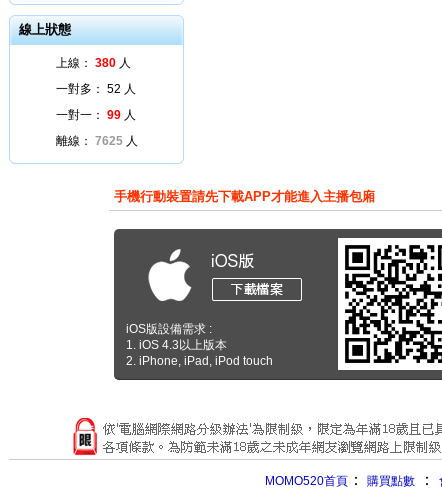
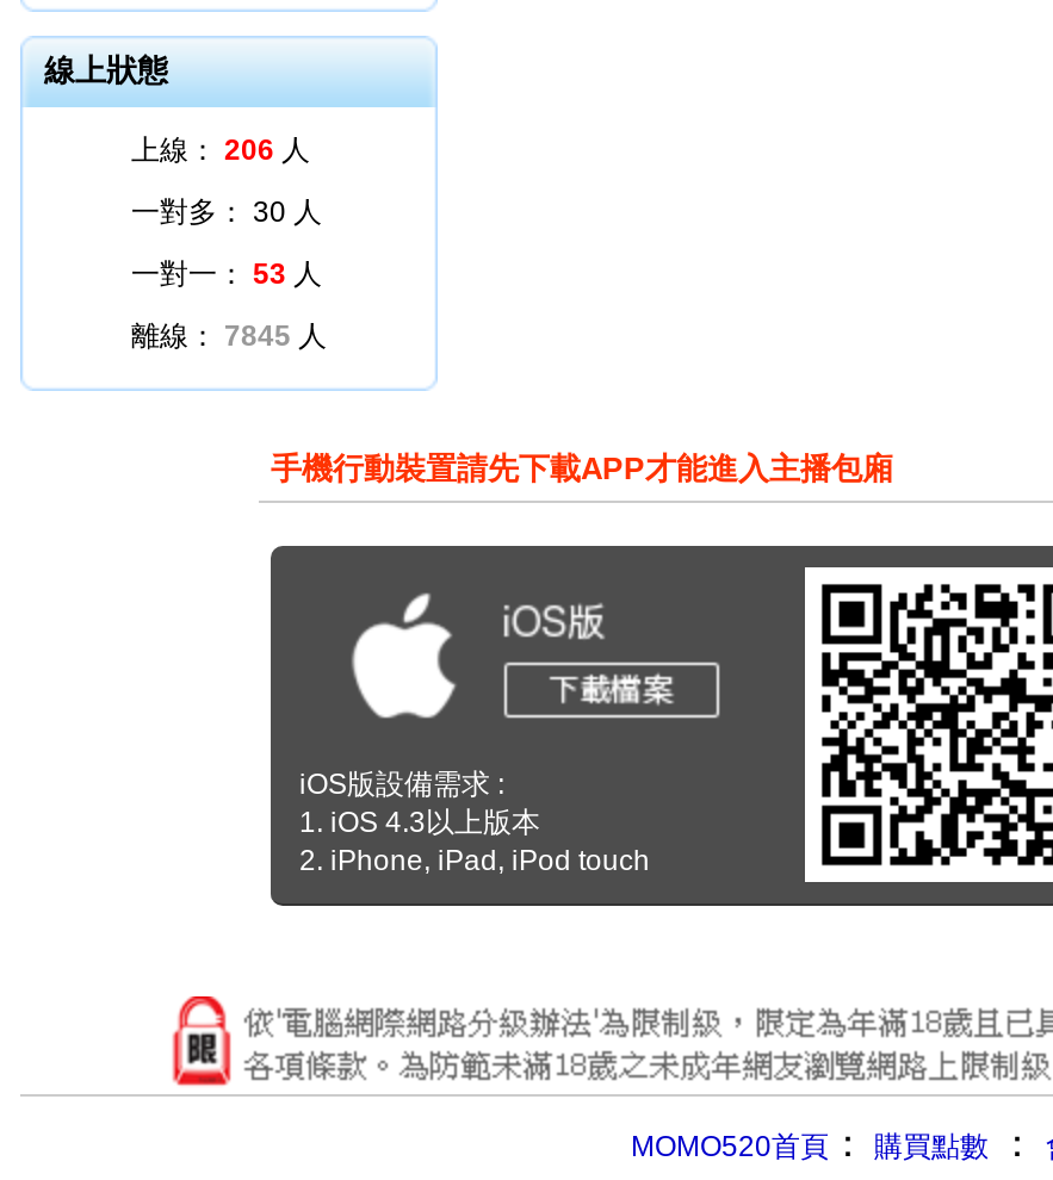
[55,56,130,70] 上線：380人 -> [131,133,310,167] 上線：206人
[55,82,135,96] 一對多：52人 -> [131,195,322,229] 一對多：30人
[55,108,135,122] 一對一：99人 -> [131,257,322,291] 一對一：53人
[55,134,137,148] 離線：7625人 -> [131,319,327,353] 離線：7845人

